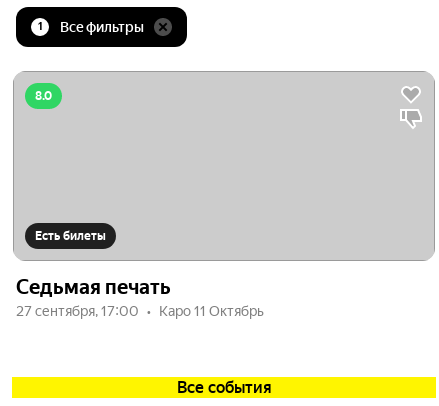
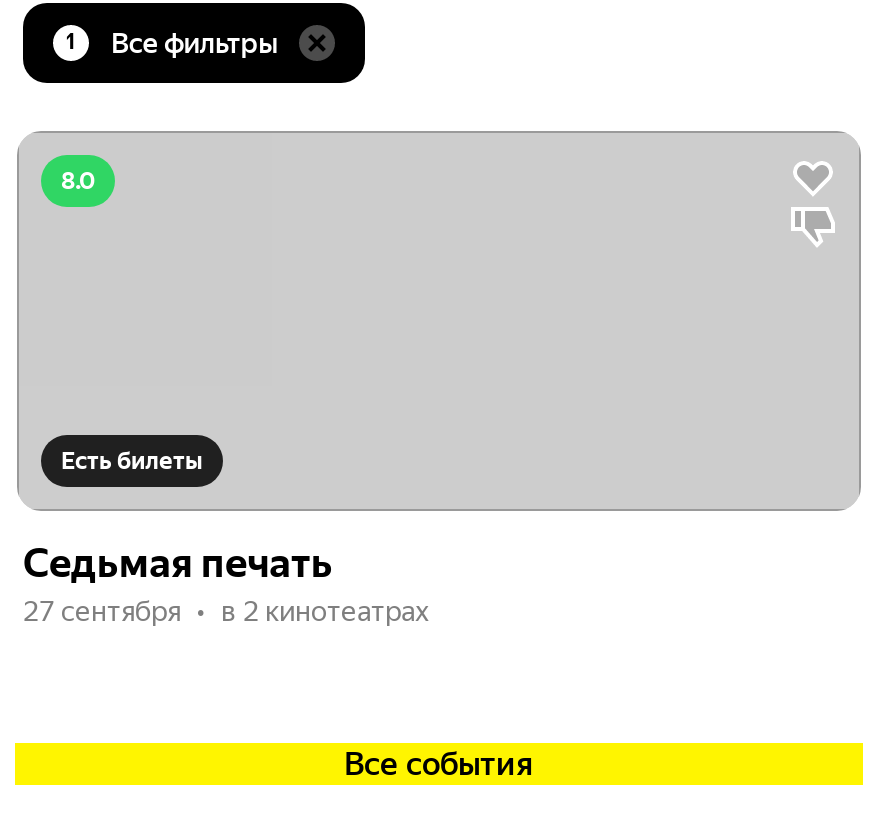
[16,303,264,319] 27 сентября, 17:00 | Каро 11 Октябрь -> [23,595,429,627] 27 сентября | в 2 кинотеатрах

